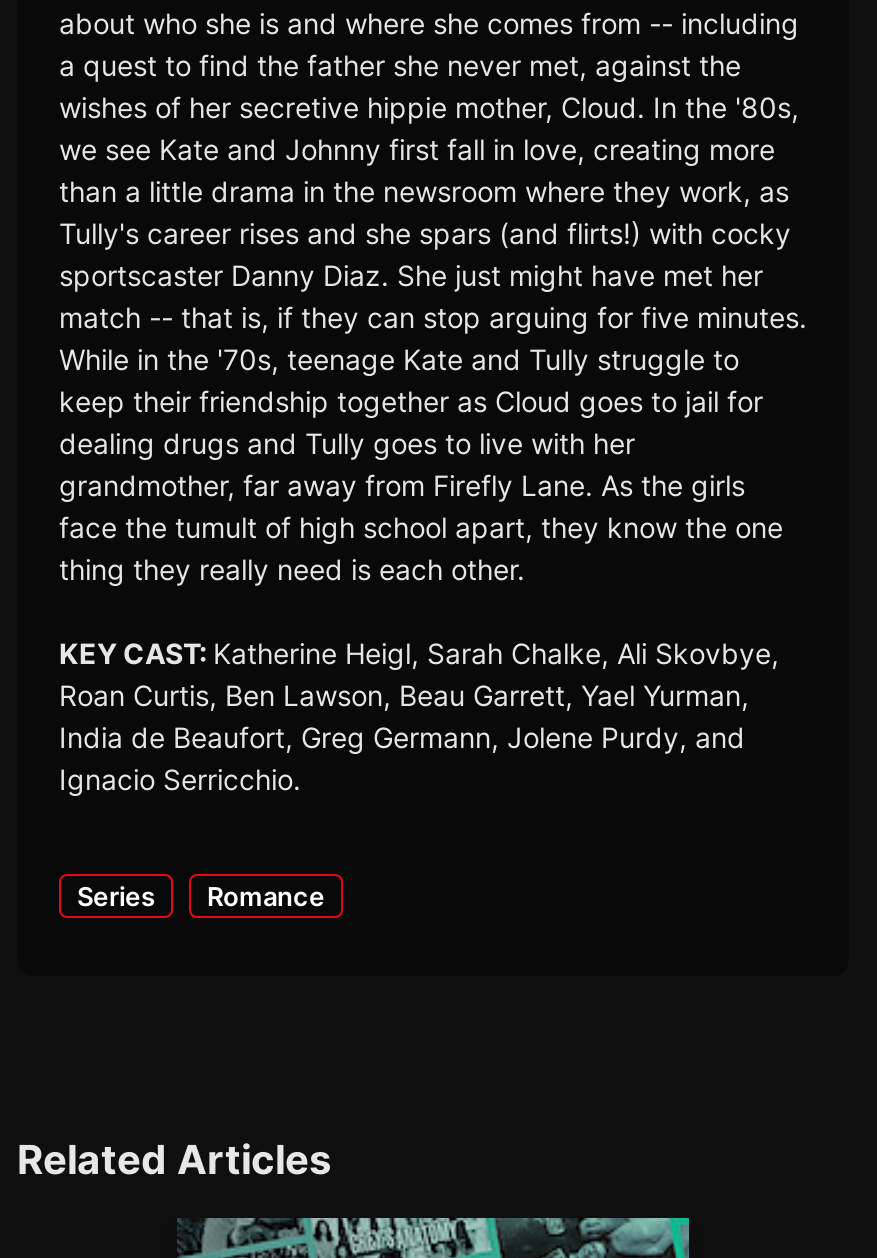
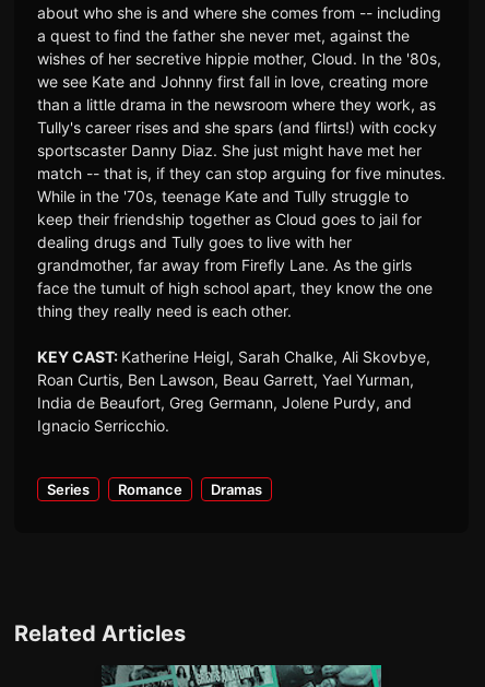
none -> [211,480,262,498] Dramas

